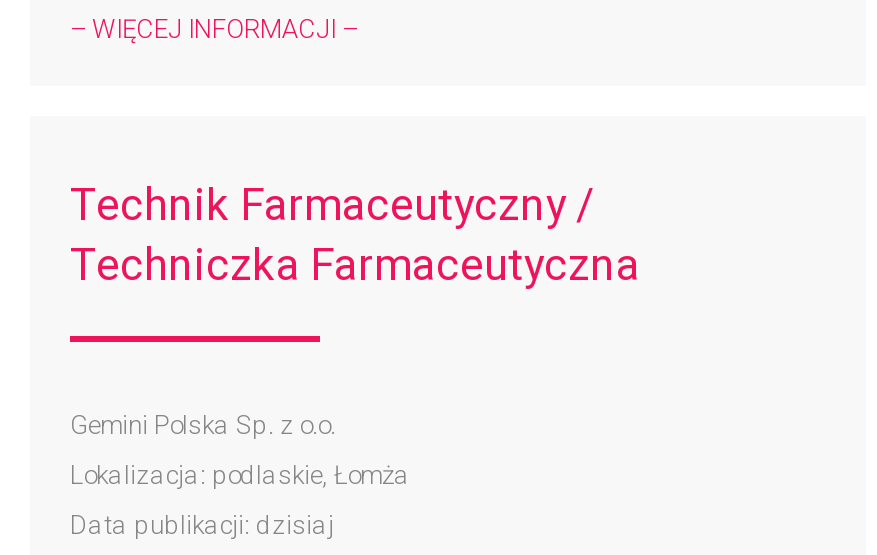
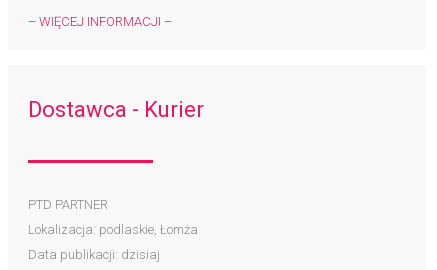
[70,180,640,290] Technik Farmaceutyczny / | Techniczka Farmaceutyczna -> [28,97,204,122] Dostawca - Kurier
[70,410,336,440] Gemini Polska Sp. z o.o. -> [28,197,108,212] PTD PARTNER

